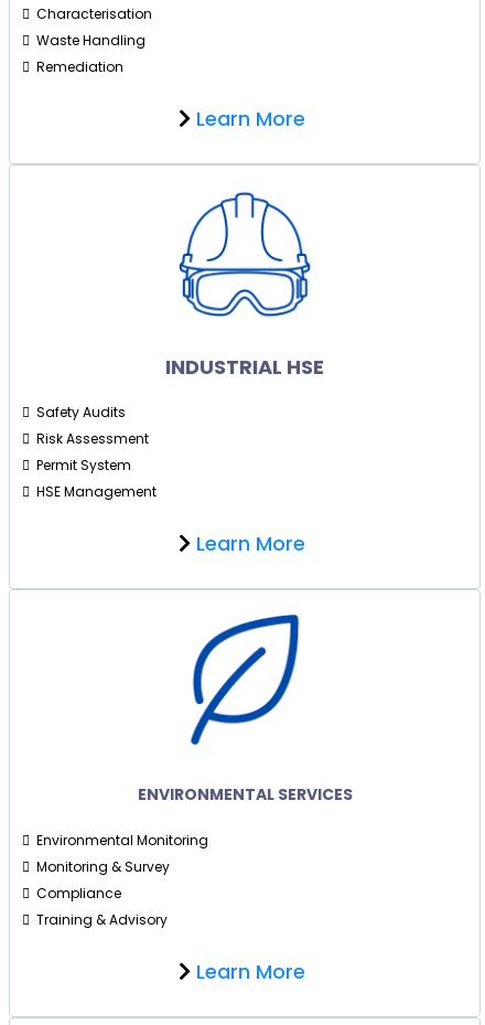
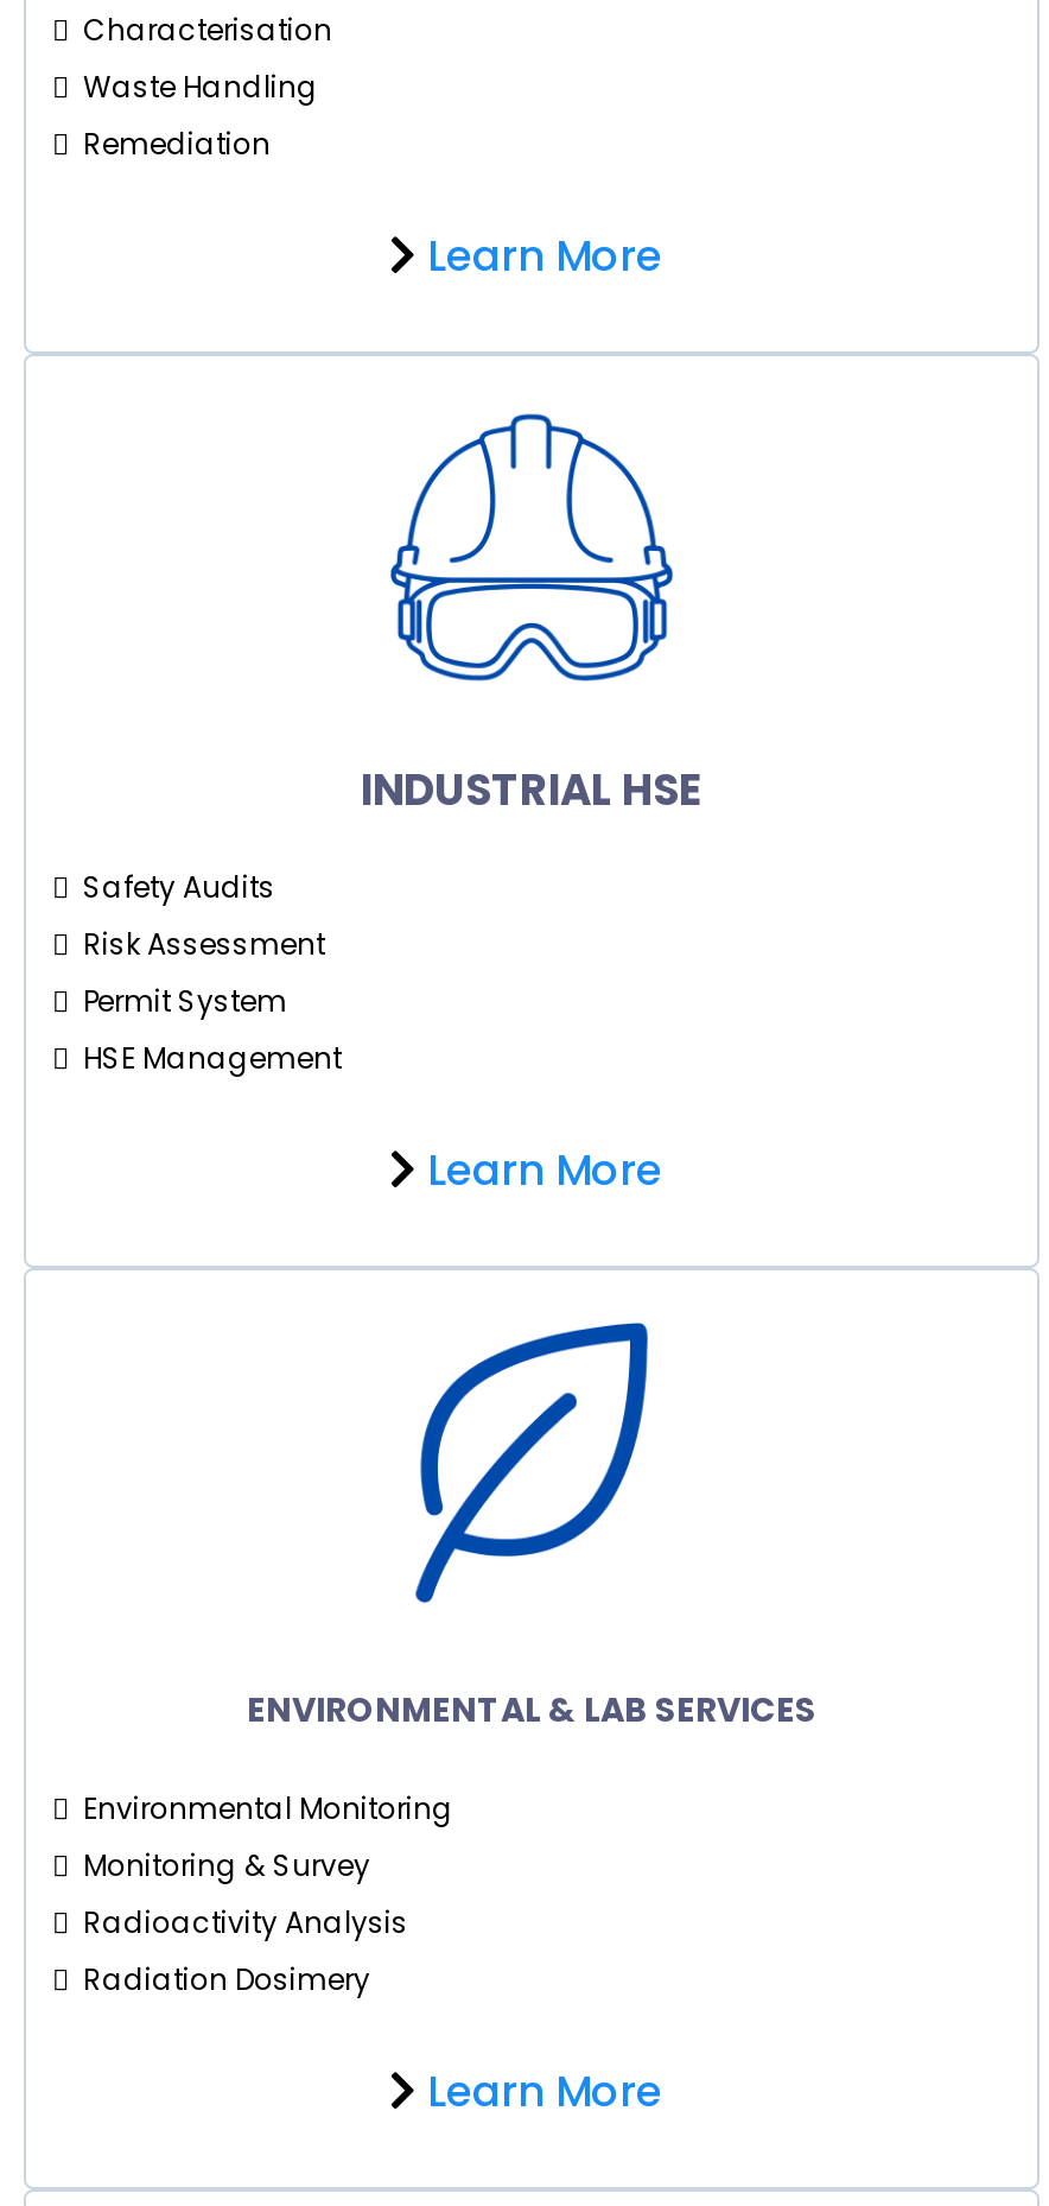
[137,784,352,806] ENVIRONMENTAL SERVICES -> [247,1686,816,1734] ENVIRONMENTAL & LAB SERVICES
[36,884,168,929] Compliance | Training & Advisory -> [83,1903,408,2000] Radioactivity Analysis | Radiation Dosimery

